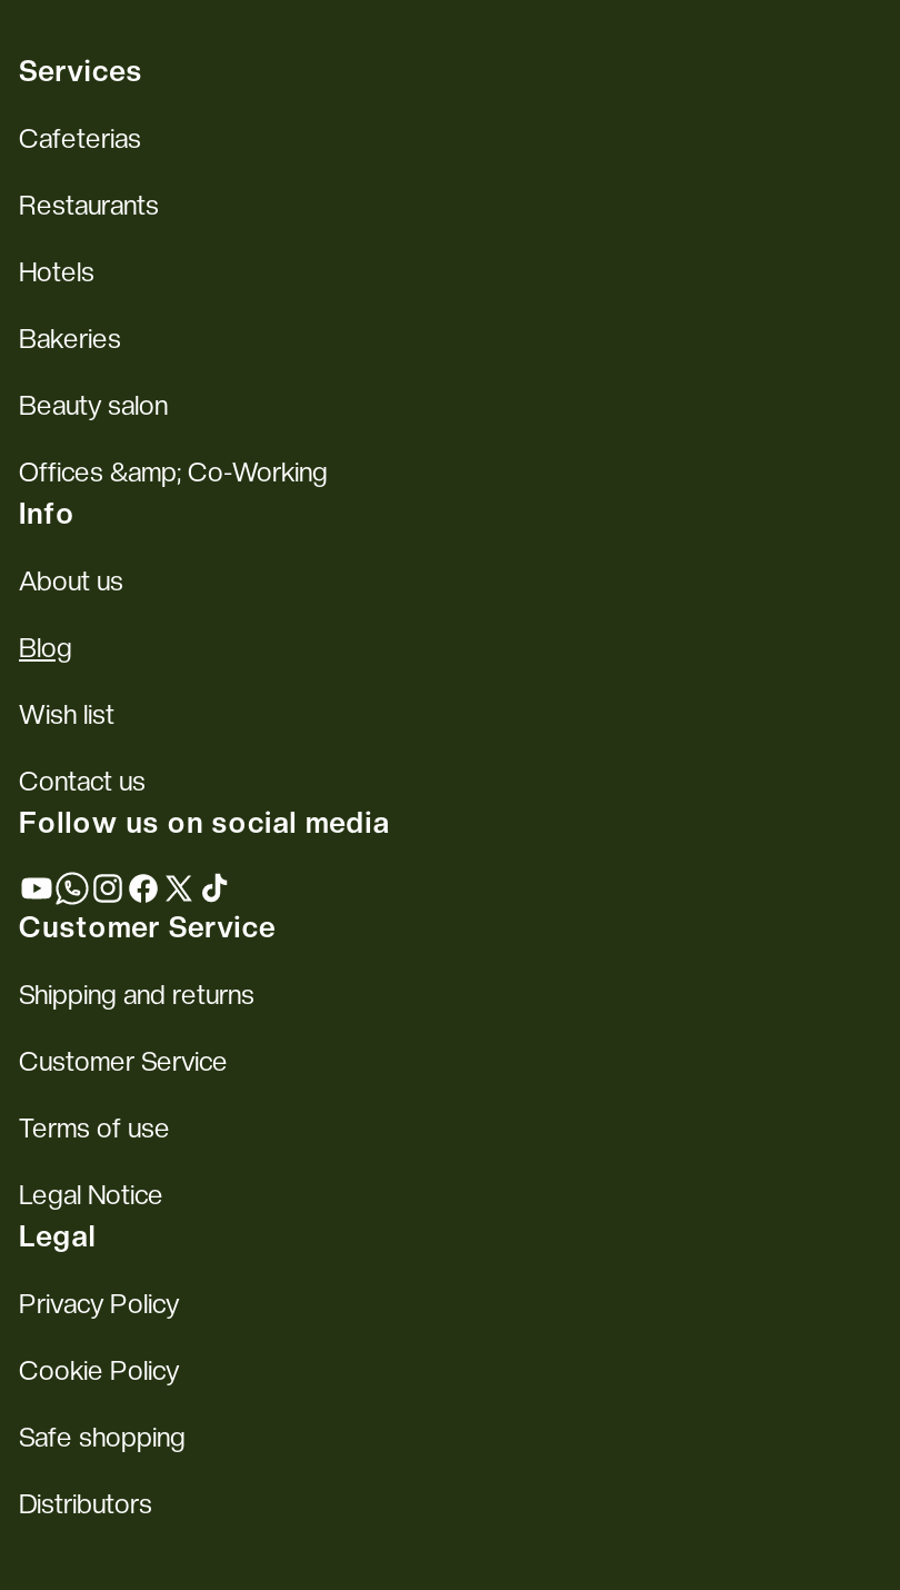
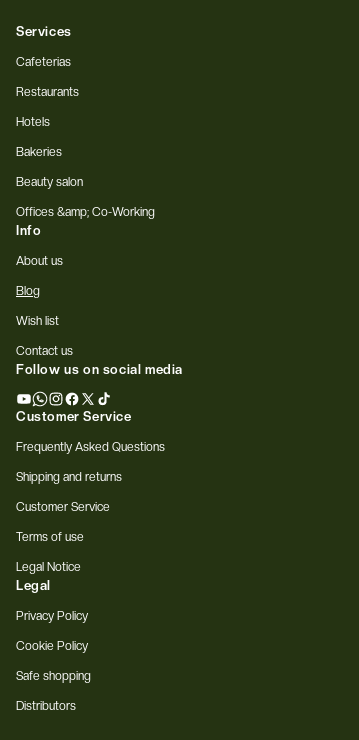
none -> [16,440,165,454] Frequently Asked Questions

